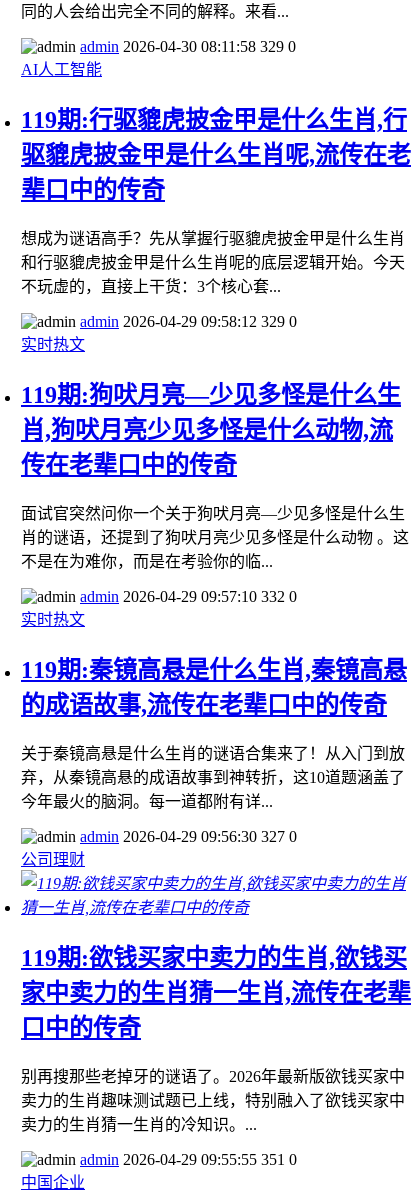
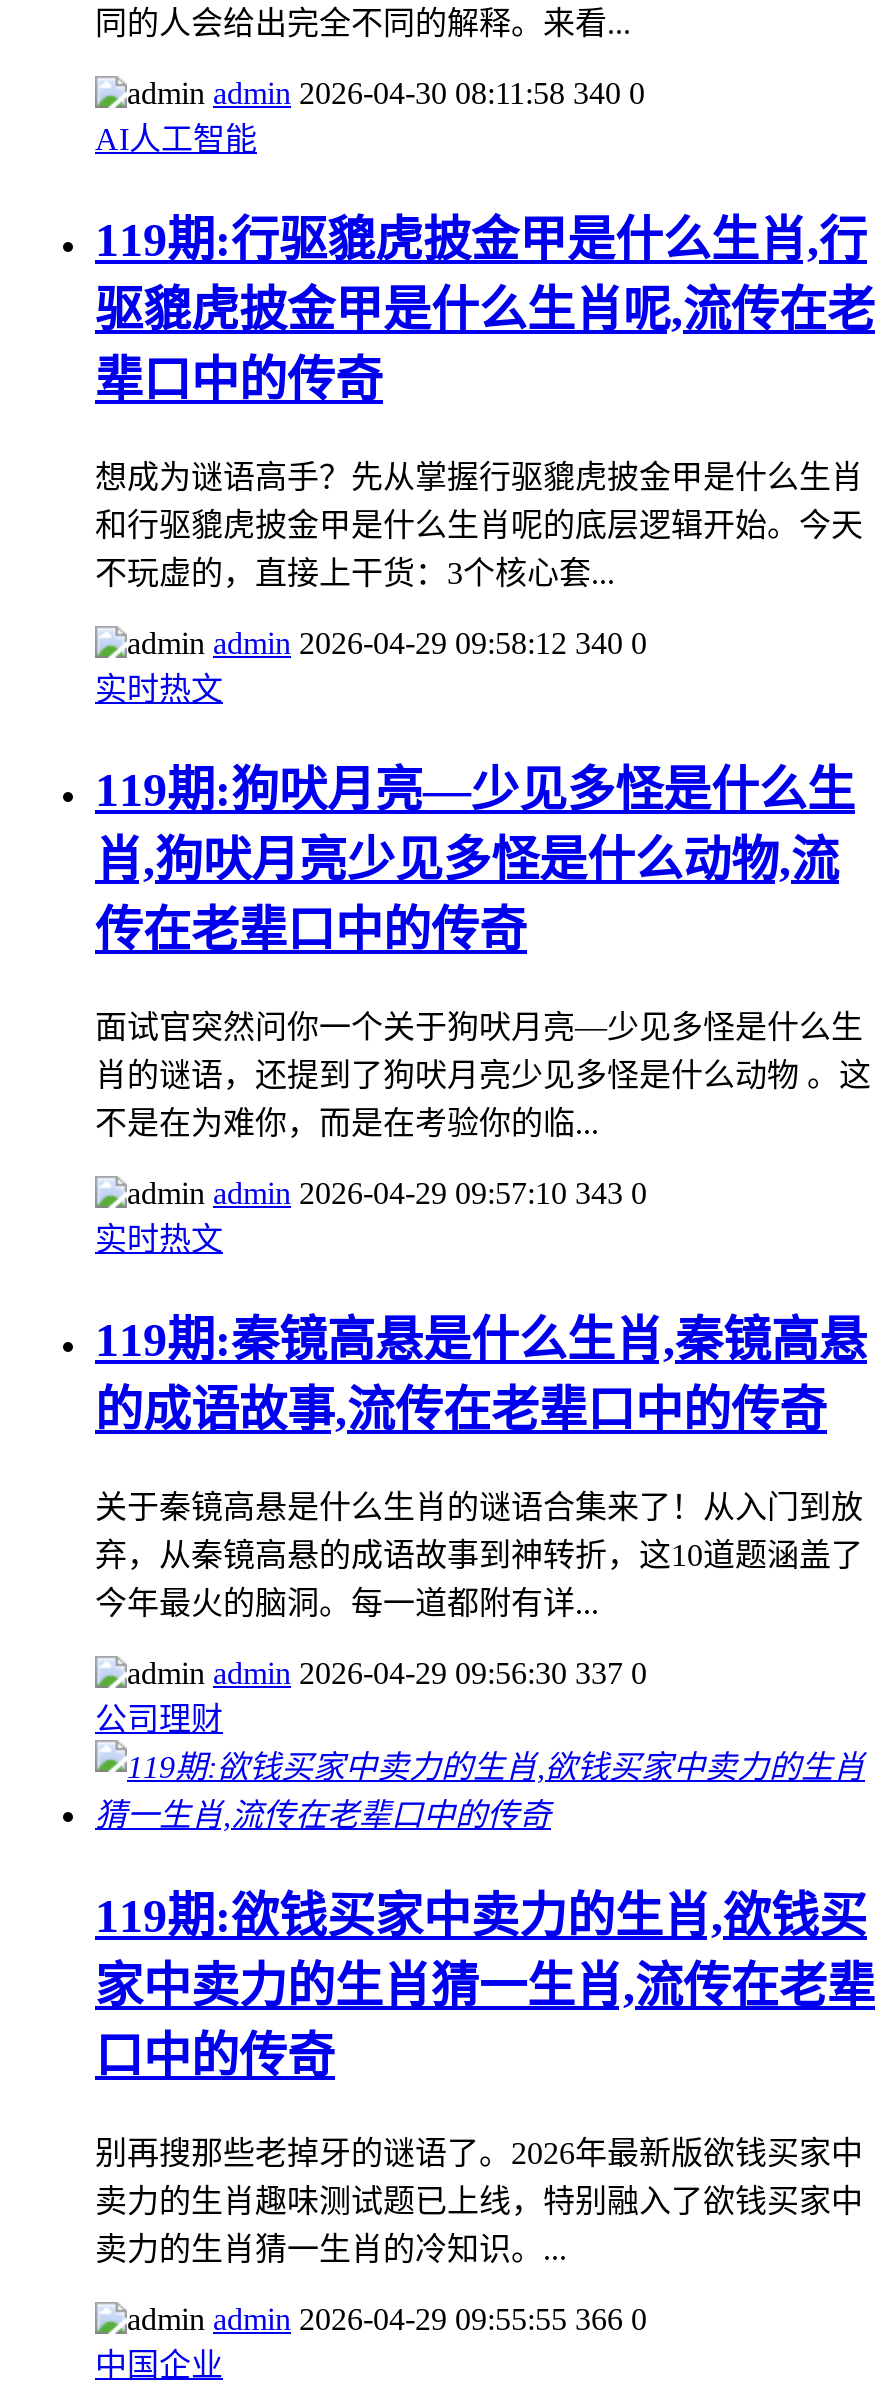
[80,38,296,55] admin 2026-04-30 08:11:58 329 0 -> [213,77,645,111] admin 2026-04-30 08:11:58 340 0
[80,313,297,330] admin 2026-04-29 09:58:12 329 0 -> [213,626,647,660] admin 2026-04-29 09:58:12 340 0
[80,588,297,605] admin 2026-04-29 09:57:10 332 0 -> [213,1176,647,1210] admin 2026-04-29 09:57:10 343 0
[80,828,297,845] admin 2026-04-29 09:56:30 327 0 -> [213,1656,647,1690] admin 2026-04-29 09:56:30 337 0
[80,1151,297,1168] admin 2026-04-29 09:55:55 351 0 -> [213,2301,647,2335] admin 2026-04-29 09:55:55 366 0

